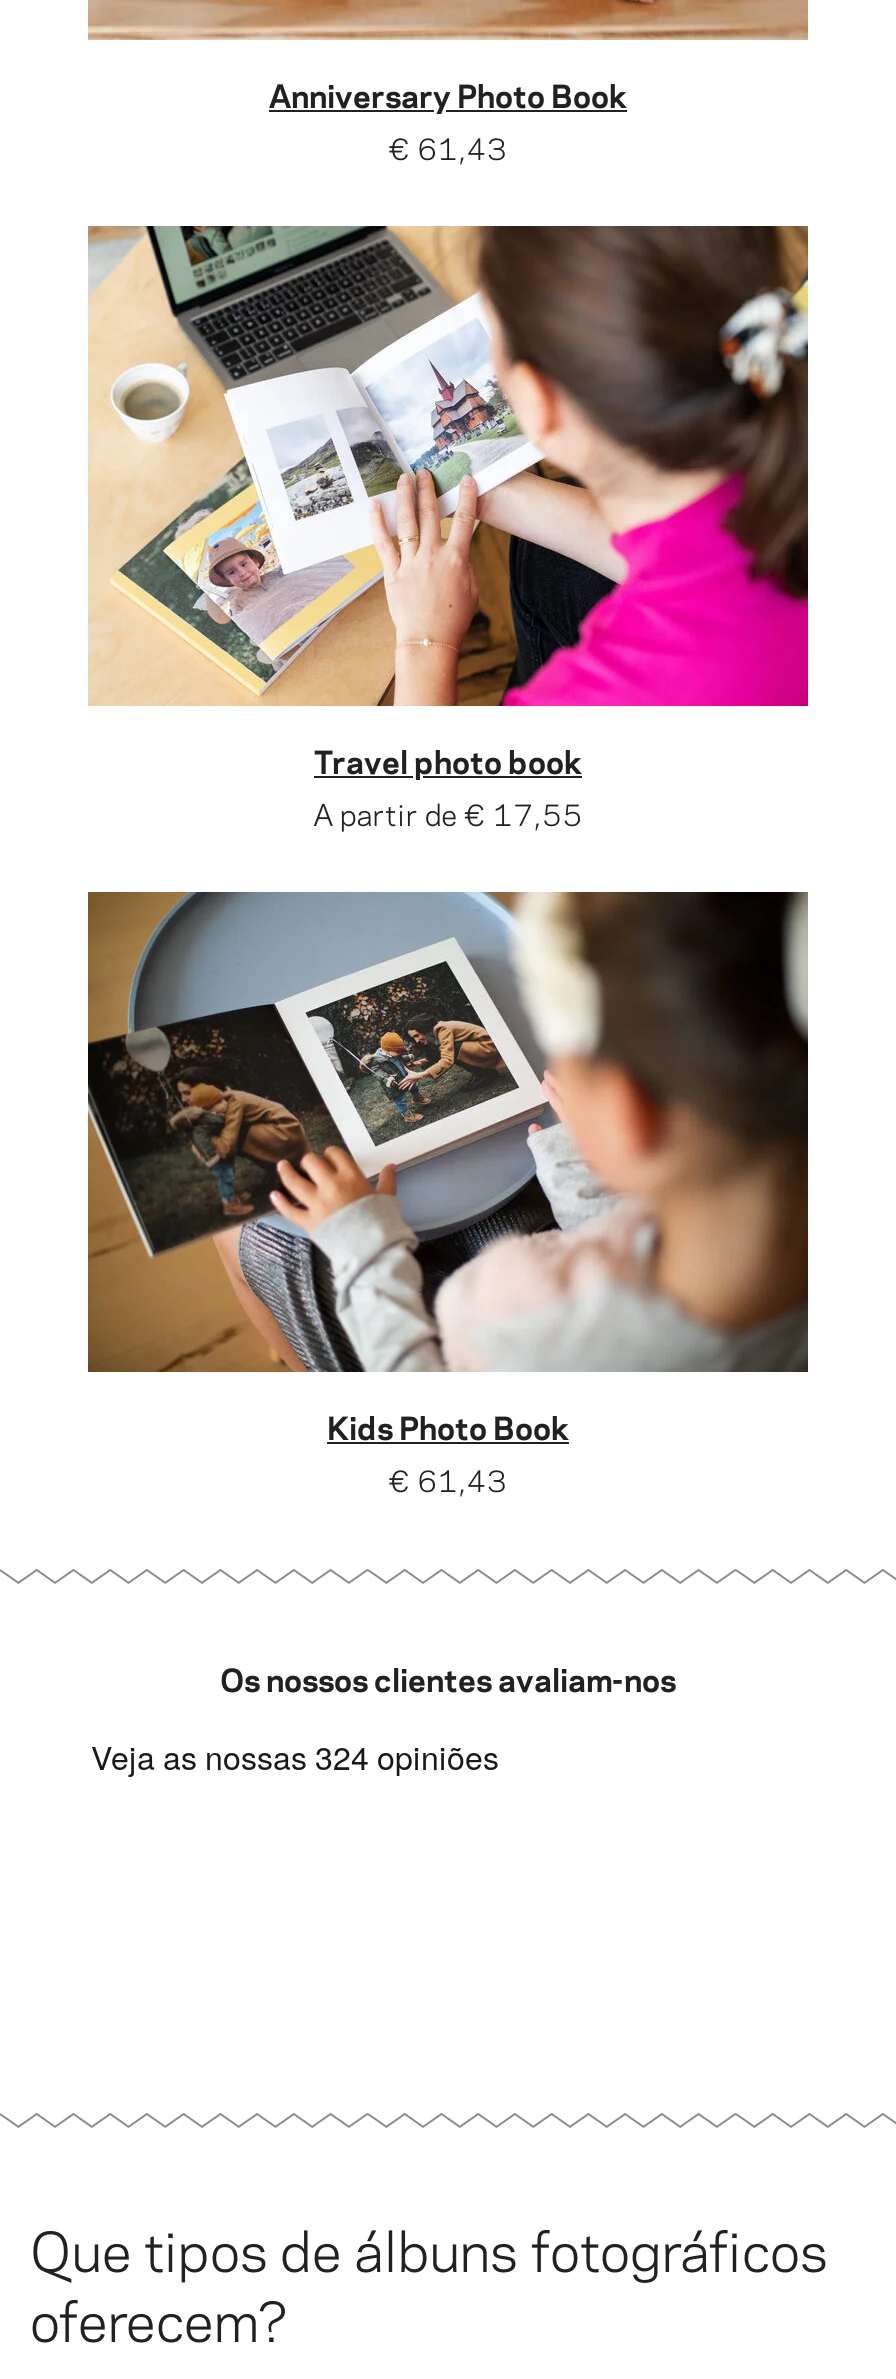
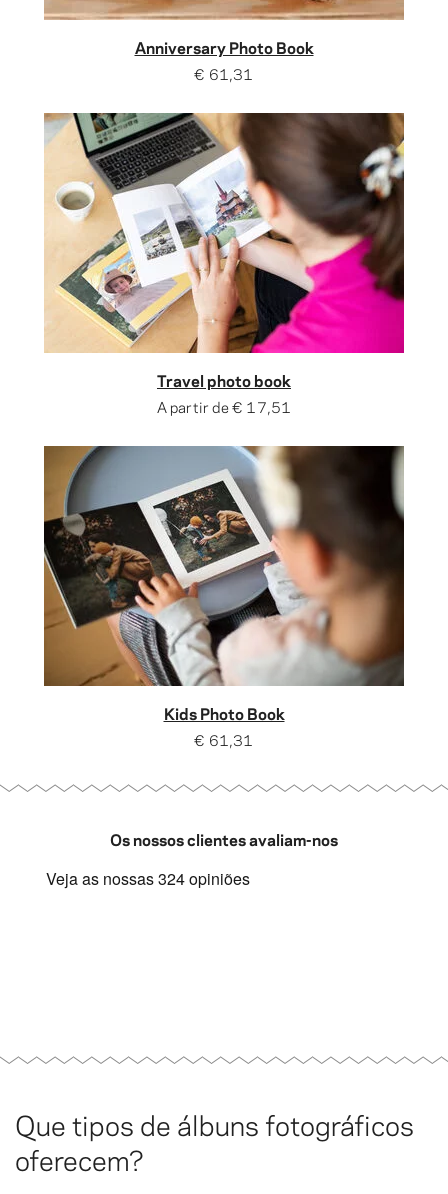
[389,124,507,168] € 61,43 -> [194,62,254,84] € 61,31
[313,790,583,834] A partir de € 17,55 -> [157,395,291,417] A partir de € 17,51
[389,1456,507,1500] € 61,43 -> [194,728,254,750] € 61,31

